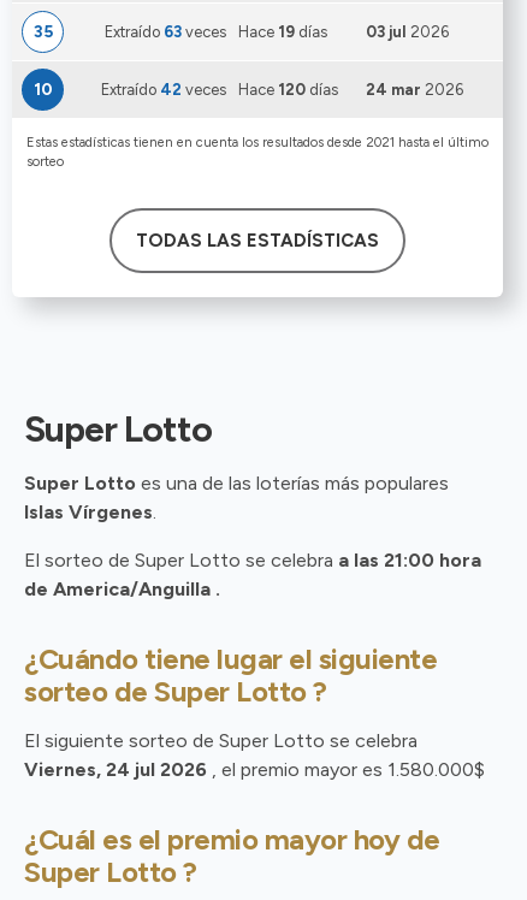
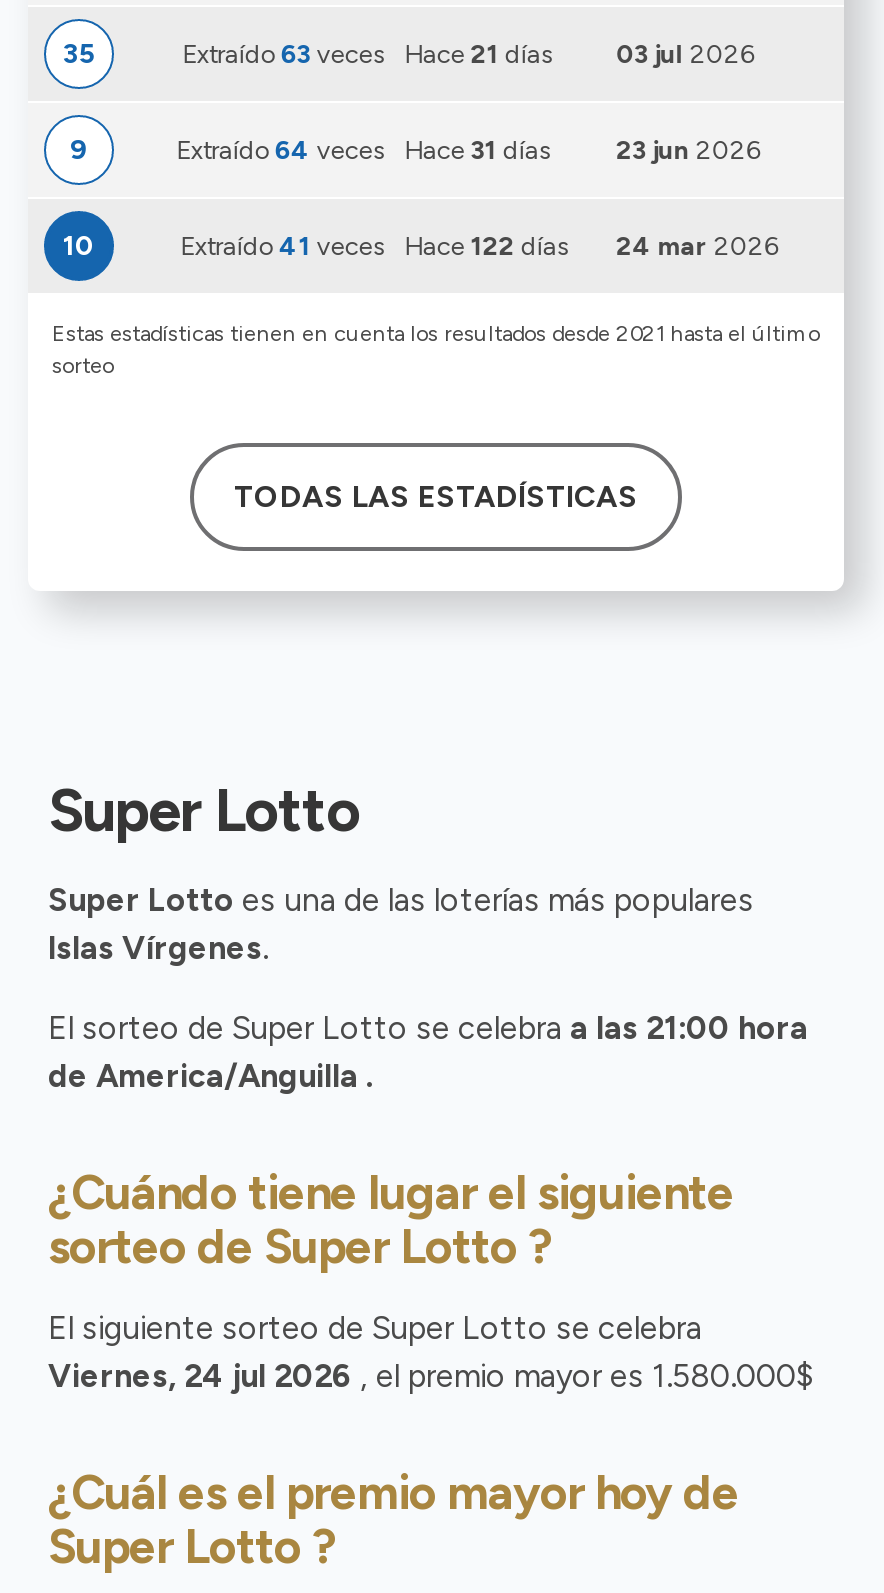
[105,22,328,40] Extraído 63 veces Hace 19 días -> [183,38,553,68] Extraído 63 veces Hace 21 días
none -> [70,132,760,166] 9 | Extraído 64 veces | Hace 31 días | 23 jun 2026
[101,80,227,98] Extraído 42 veces -> [181,230,385,260] Extraído 41 veces
[239,80,338,98] Hace 120 días -> [405,230,569,260] Hace 122 días

